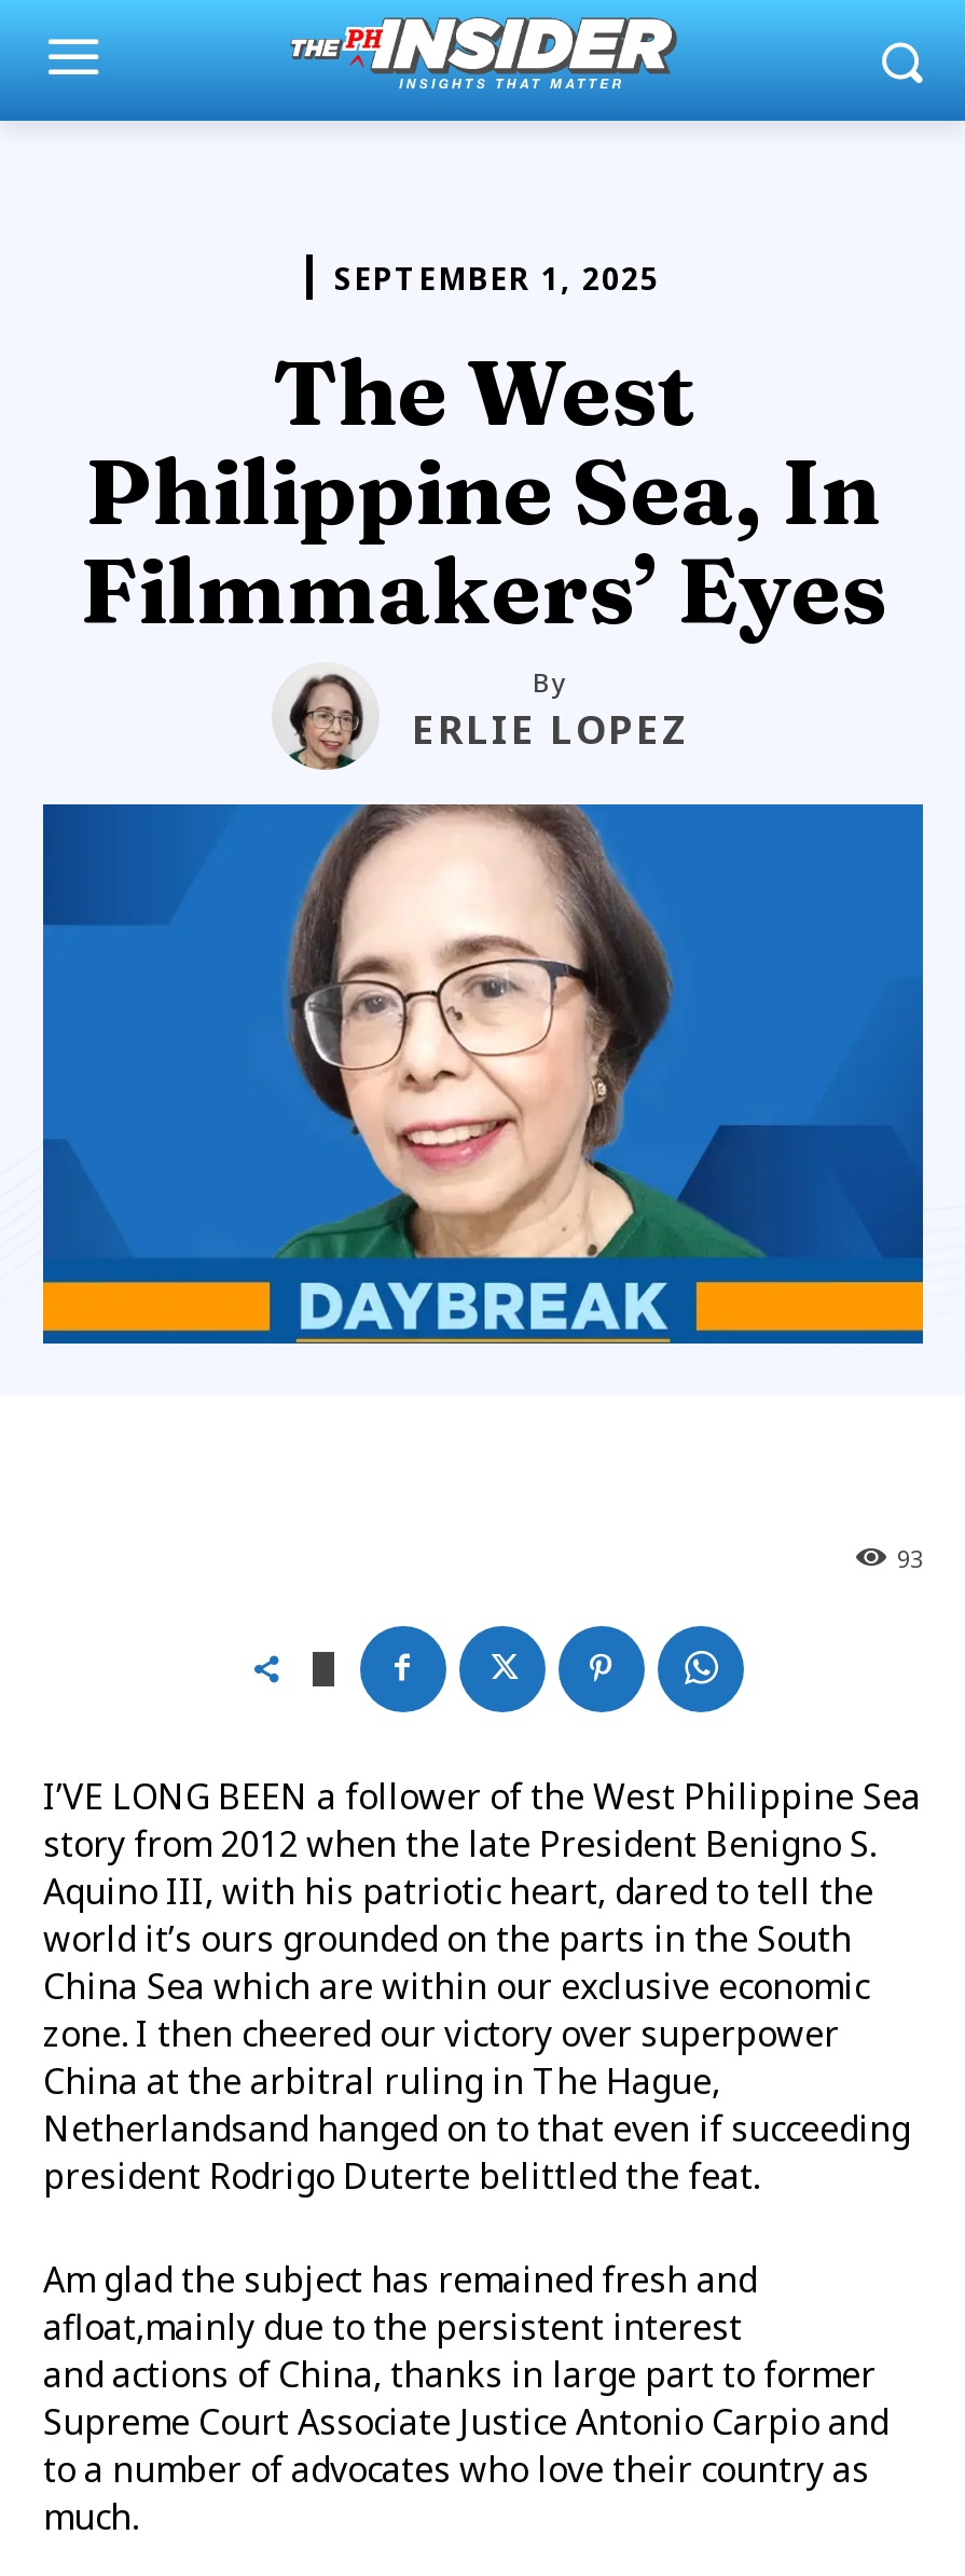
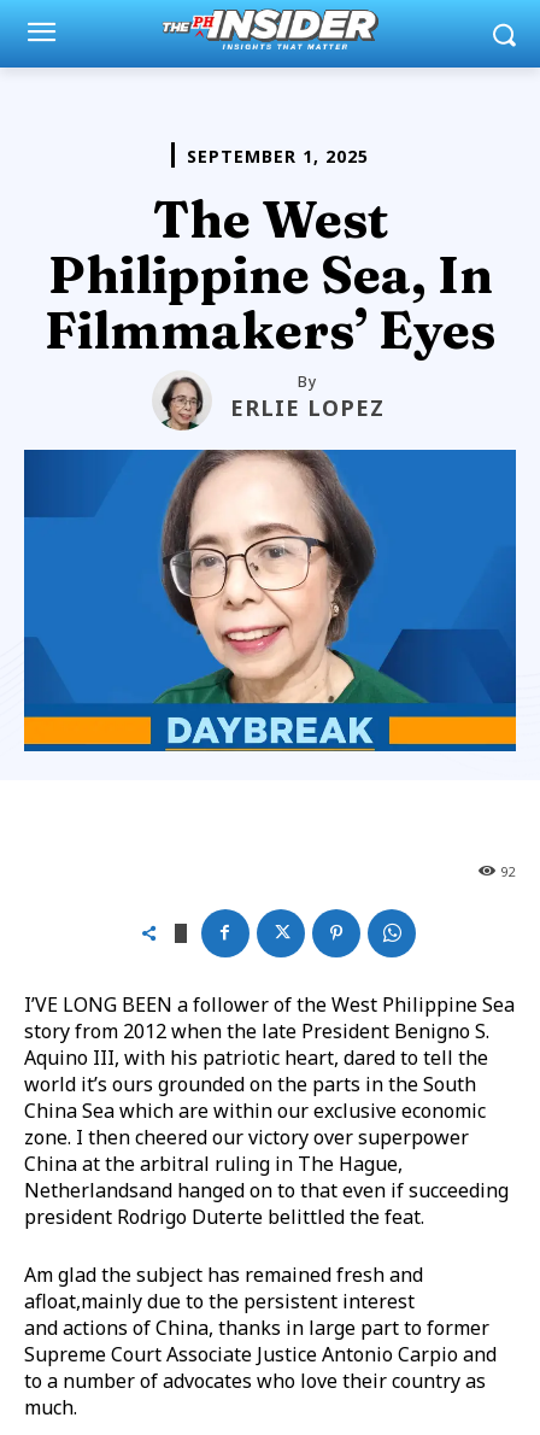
[897,1541,923,1573] 93 -> [501,862,516,880] 92

